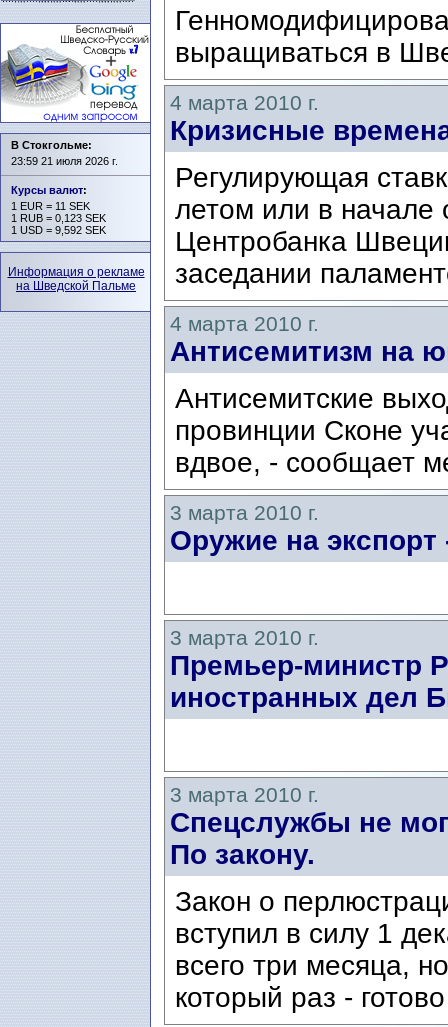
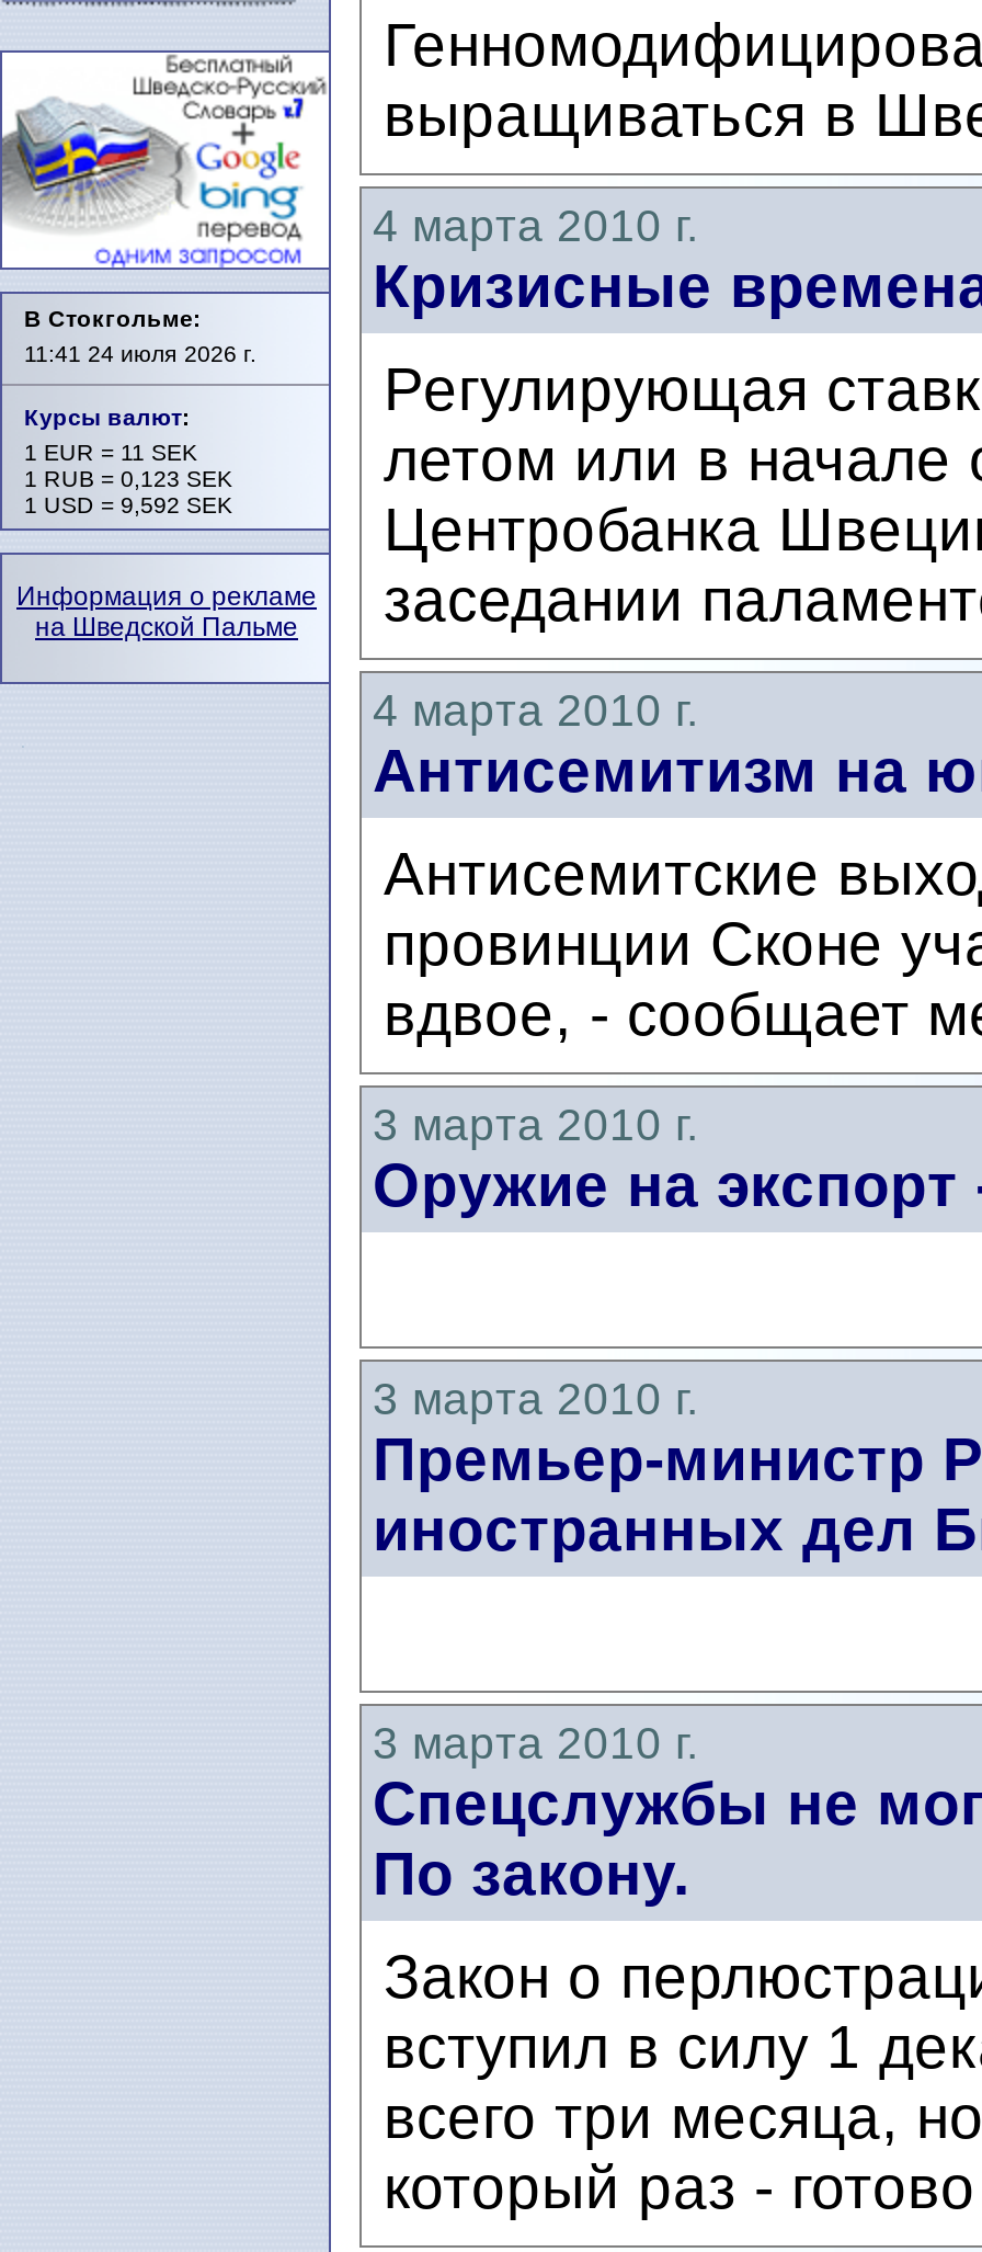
[11,155,118,167] 23:59 21 июля 2026 г. -> [24,340,256,366] 11:41 24 июля 2026 г.

